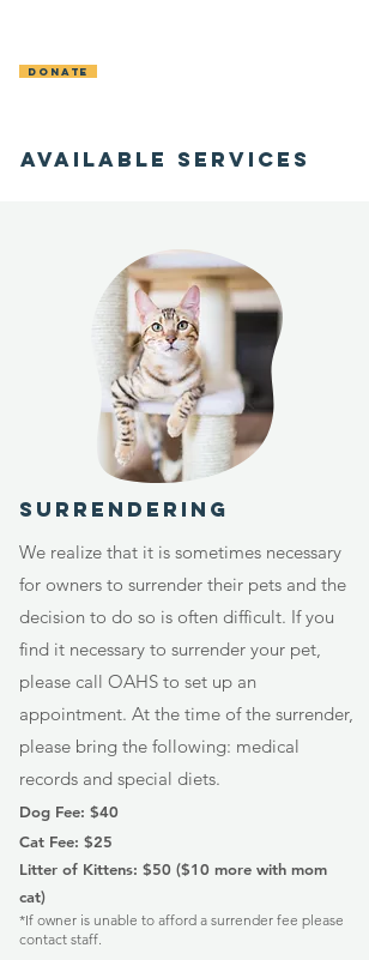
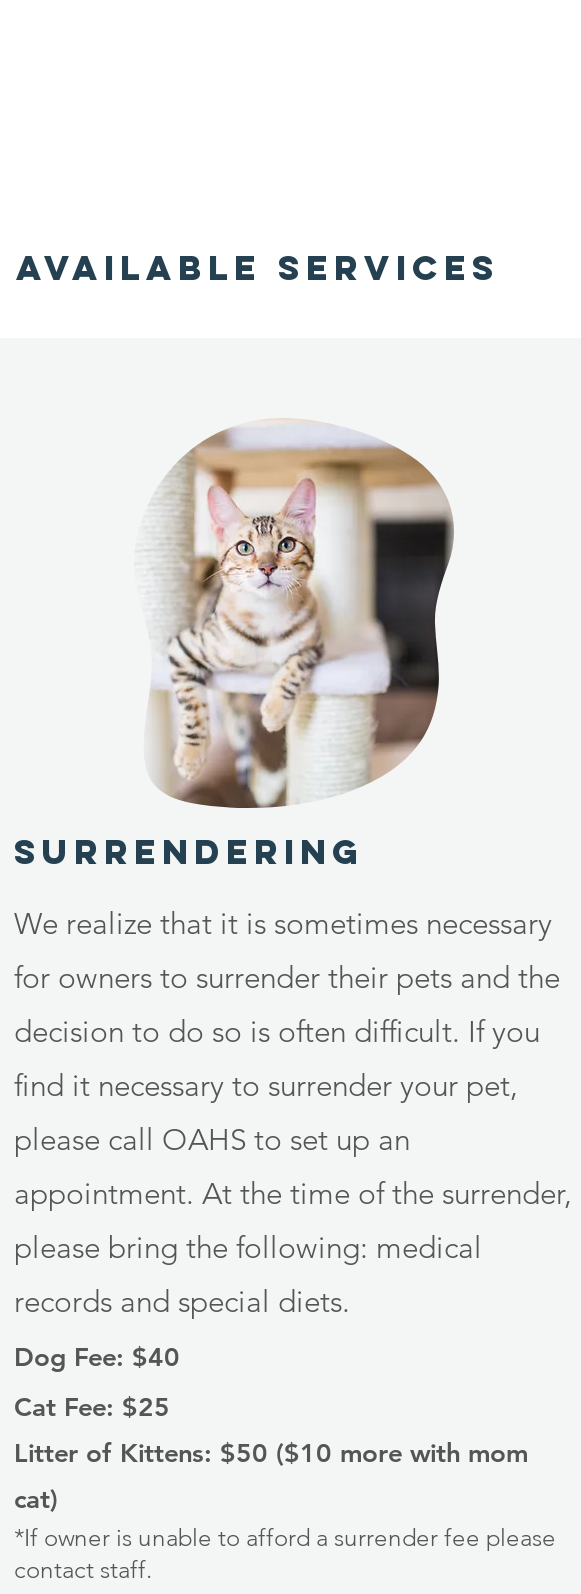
[28,65,89,78] DONATE -> none

